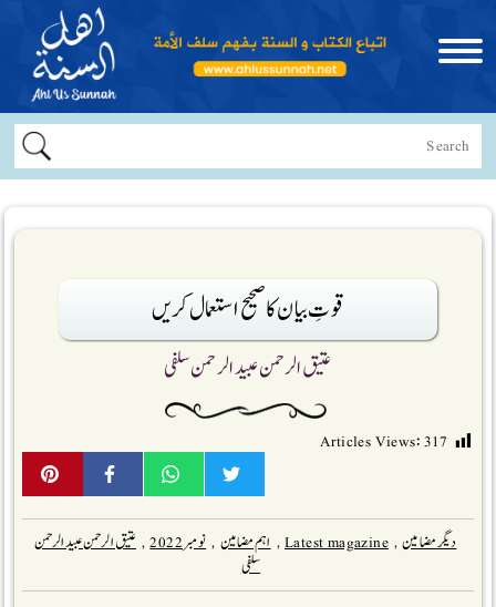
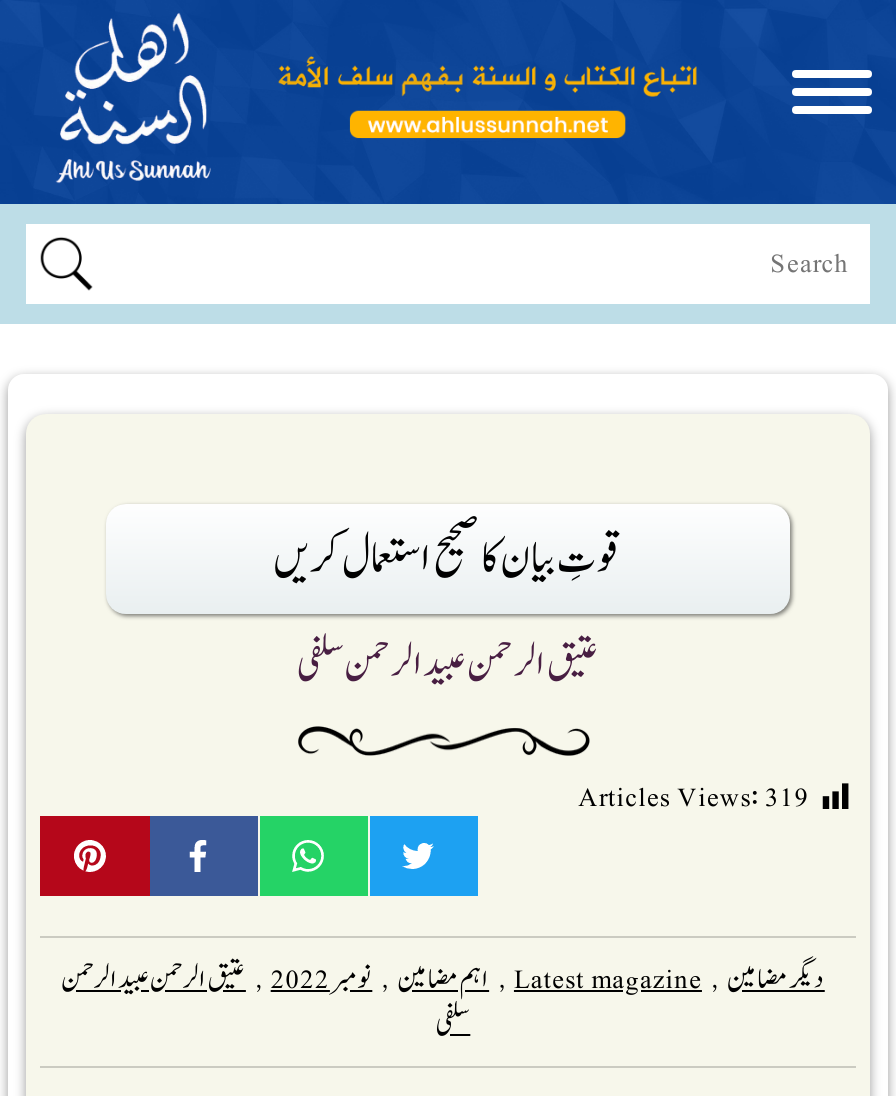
[320,429,448,454] Articles Views: 317 -> [578,775,809,819] Articles Views: 319

